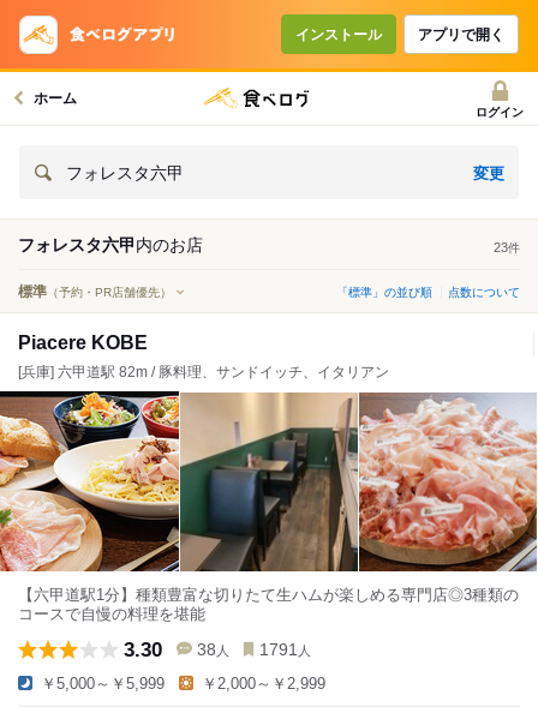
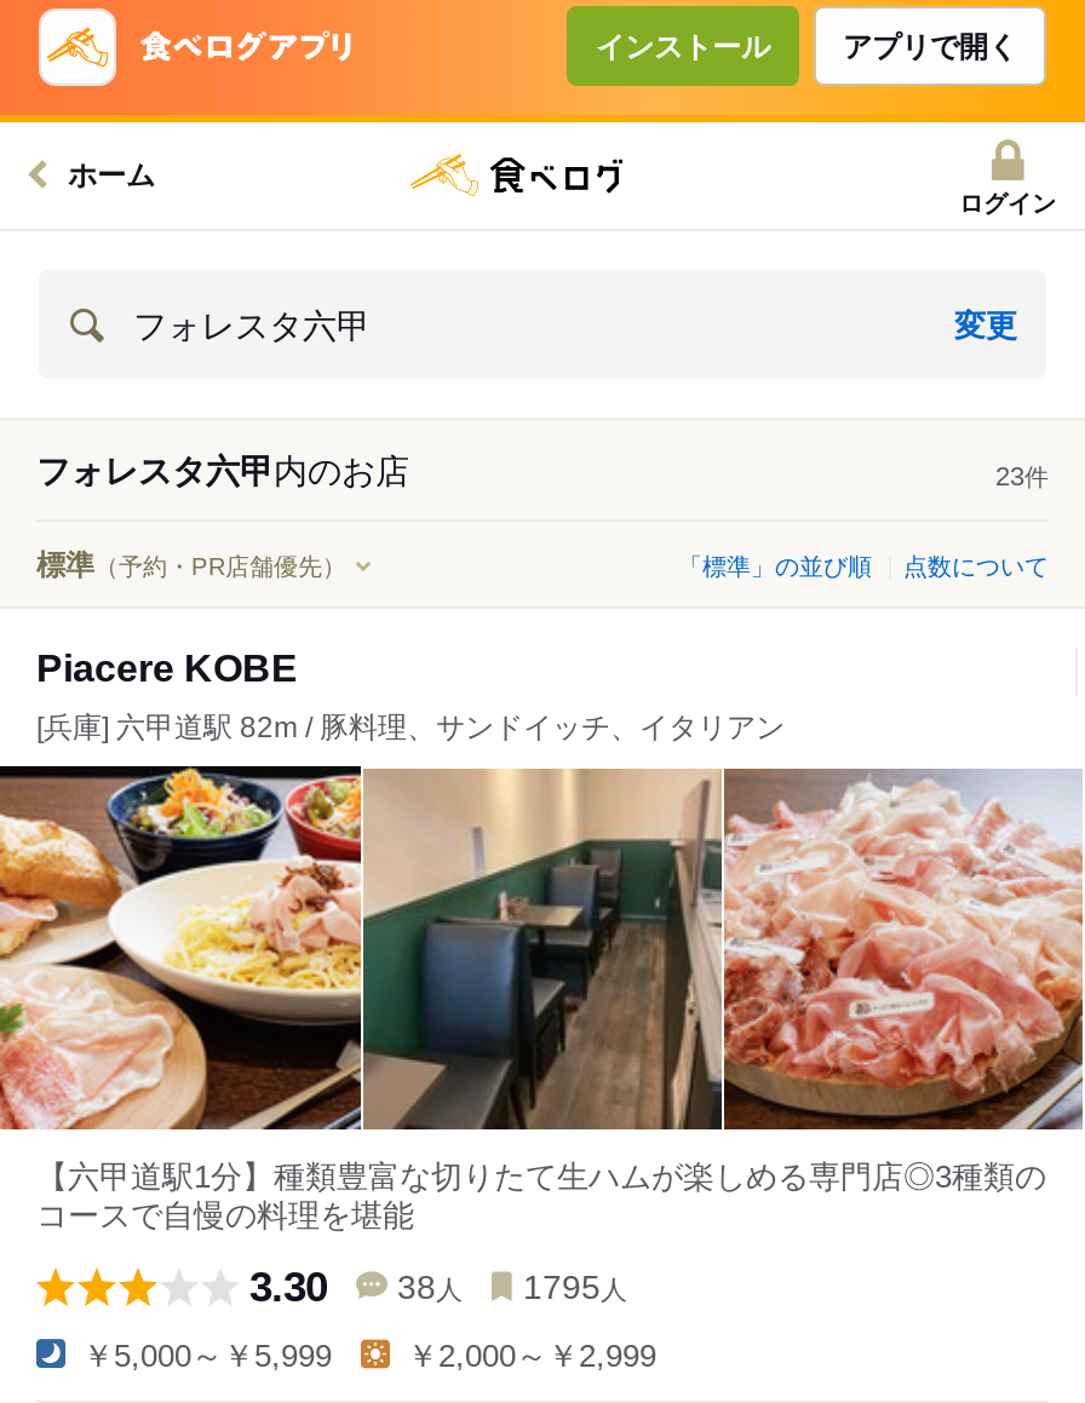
[124,638,311,662] 3.30 38人 1791人 -> [249,1263,627,1312] 3.30 38人 1795人

